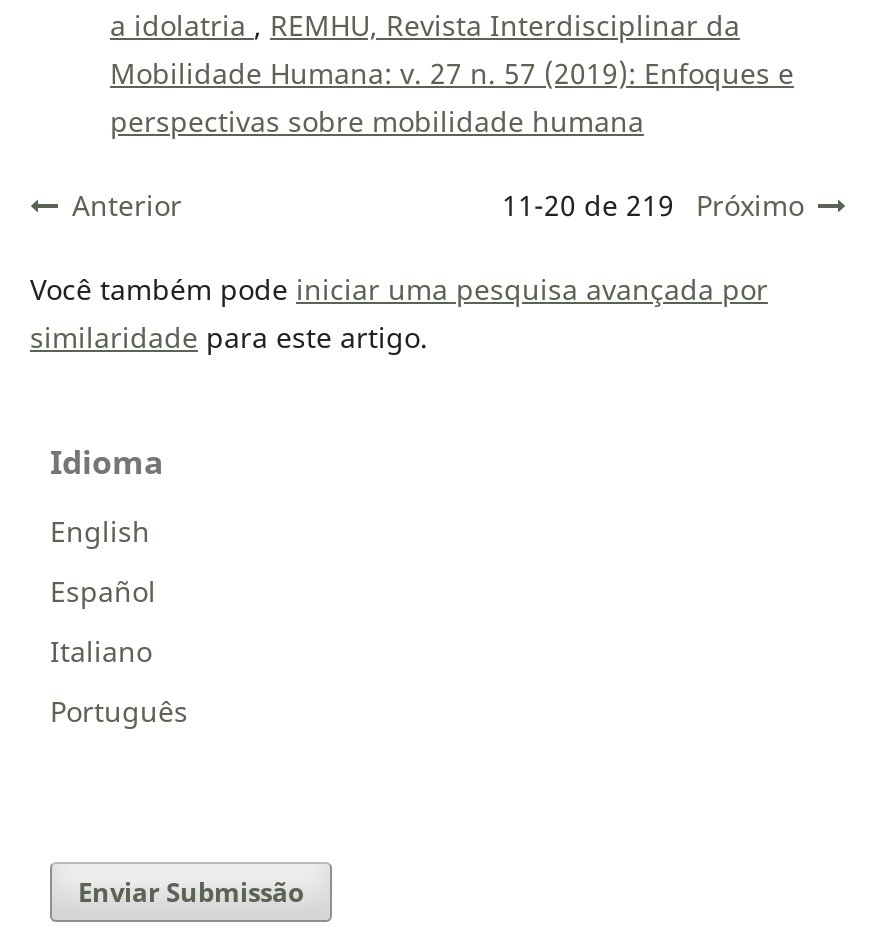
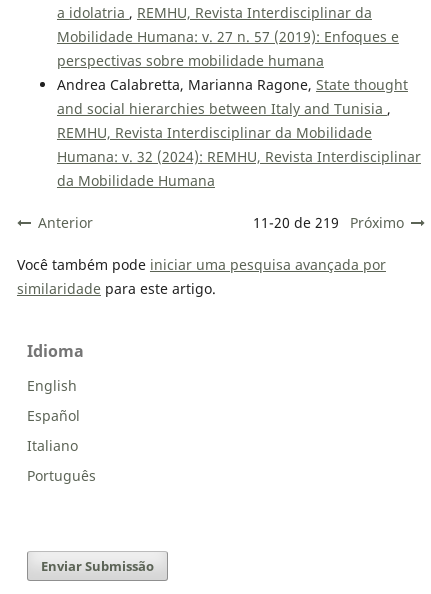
none -> [57,75,421,190] Andrea Calabretta, Marianna Ragone, State thought | and social hierarchies between Italy and Tunisia, | REMHU, Revista Interdisciplinar da Mobilidade | Humana: v. 32 (2024): REMHU, Revista Interdisciplinar | da Mobilidade Humana

